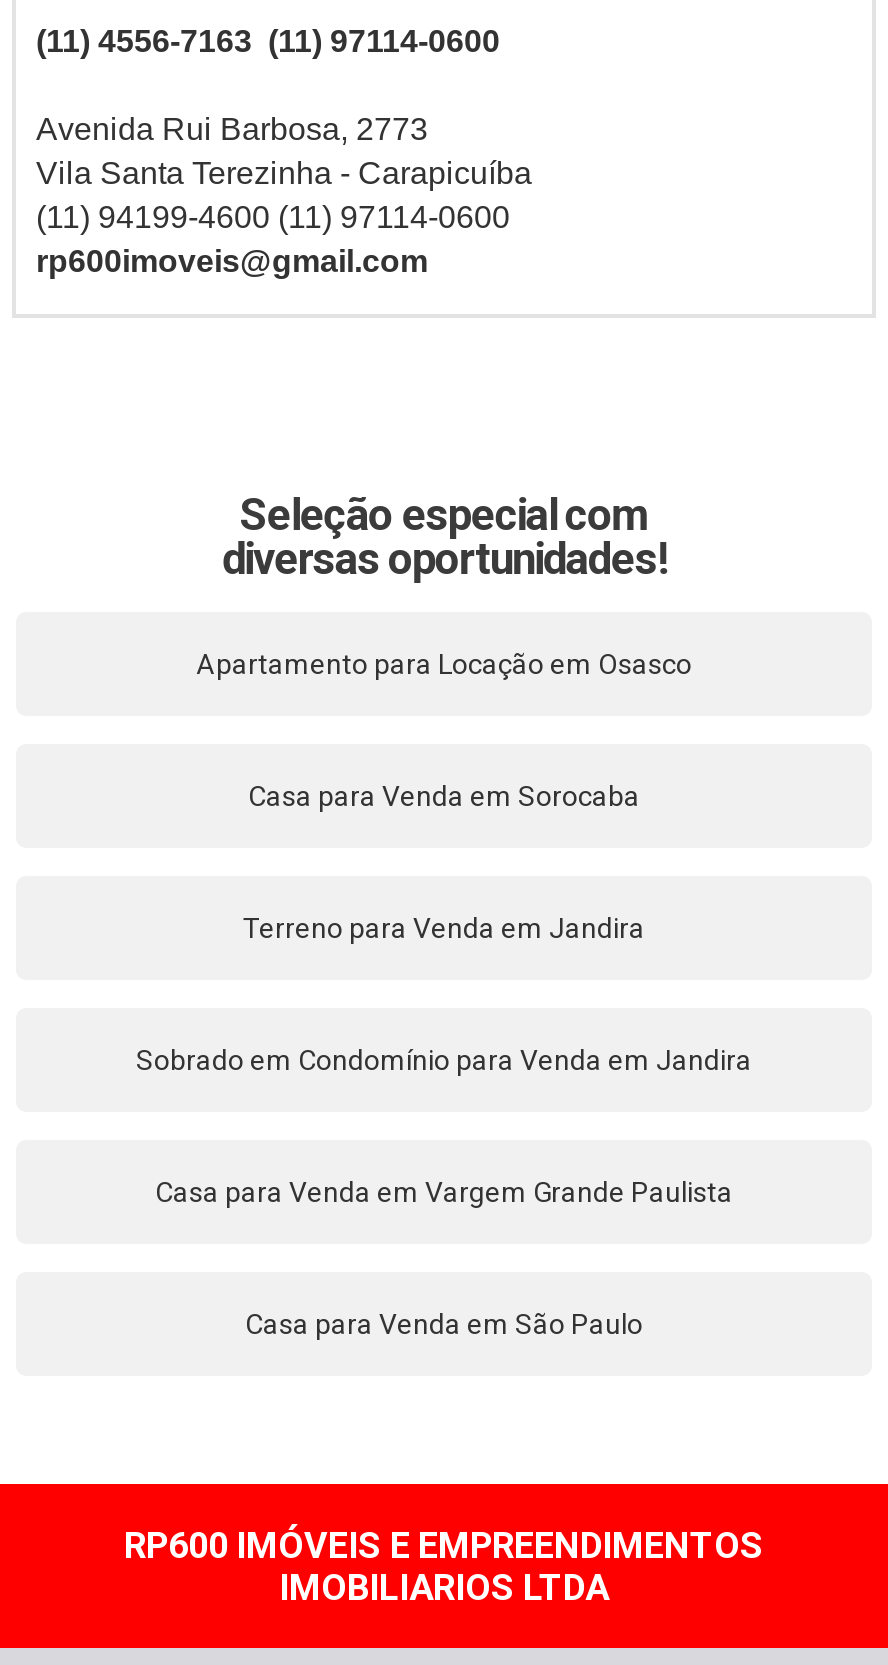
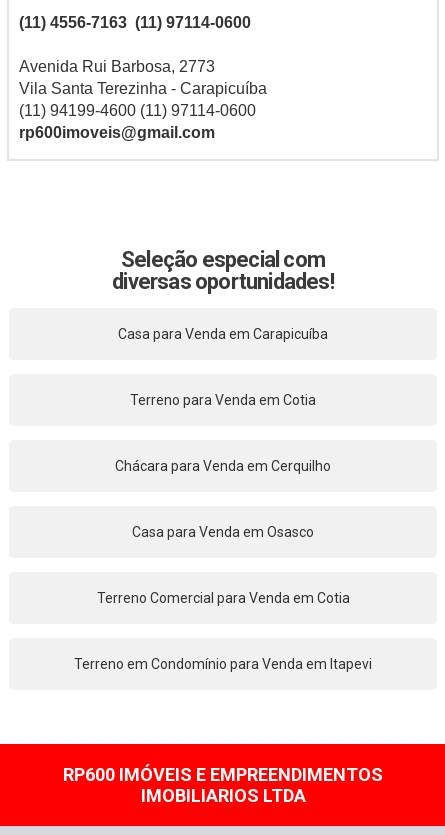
[196,648,692,680] Apartamento para Locação em Osasco -> [118,326,328,342] Casa para Venda em Carapicuíba
[248,780,640,812] Casa para Venda em Sorocaba -> [130,392,316,408] Terreno para Venda em Cotia
[243,912,645,944] Terreno para Venda em Jandira -> [115,458,331,474] Chácara para Venda em Cerquilho
[136,1044,752,1076] Sobrado em Condomínio para Venda em Jandira -> [132,524,314,540] Casa para Venda em Osasco
[155,1176,733,1208] Casa para Venda em Vargem Grande Paulista -> [96,590,349,606] Terreno Comercial para Venda em Cotia
[245,1308,643,1340] Casa para Venda em São Paulo -> [74,656,372,672] Terreno em Condomínio para Venda em Itapevi

